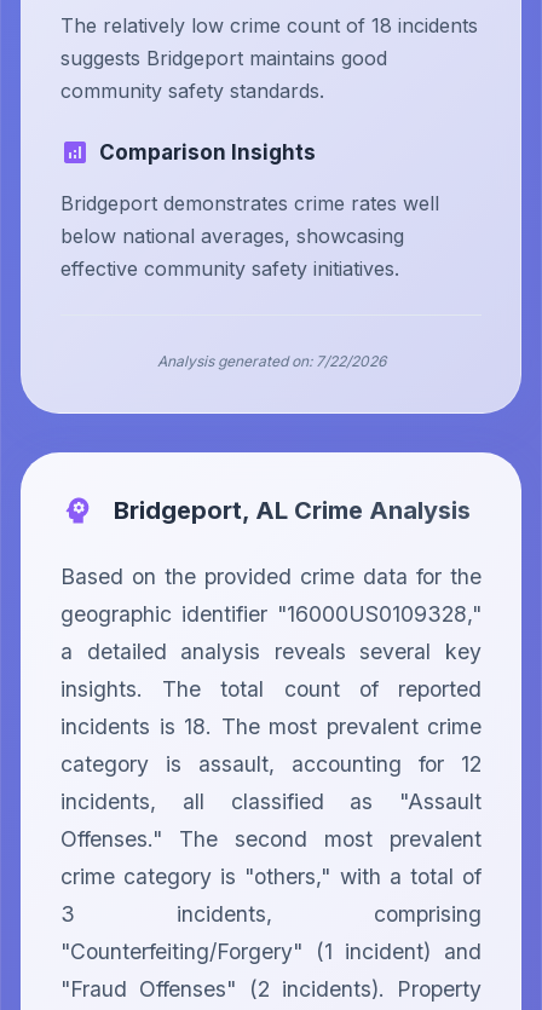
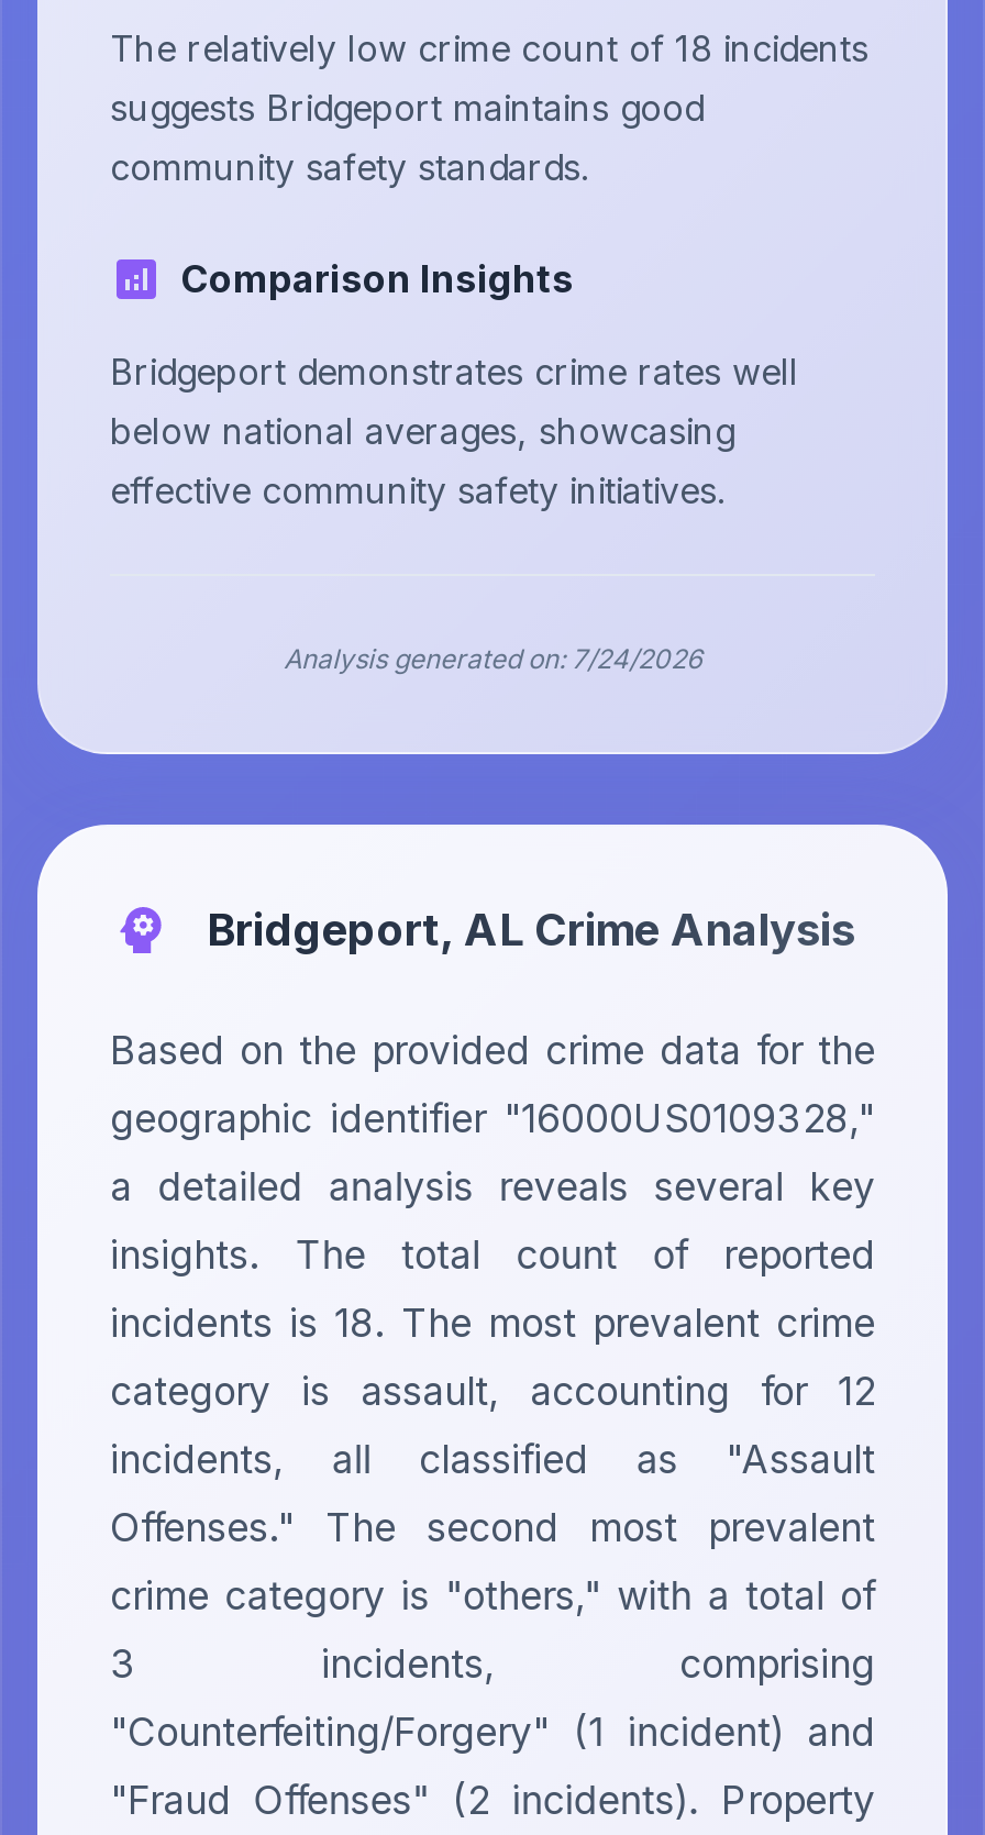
[157,352,385,370] Analysis generated on: 7/22/2026 -> [284,642,701,675] Analysis generated on: 7/24/2026

